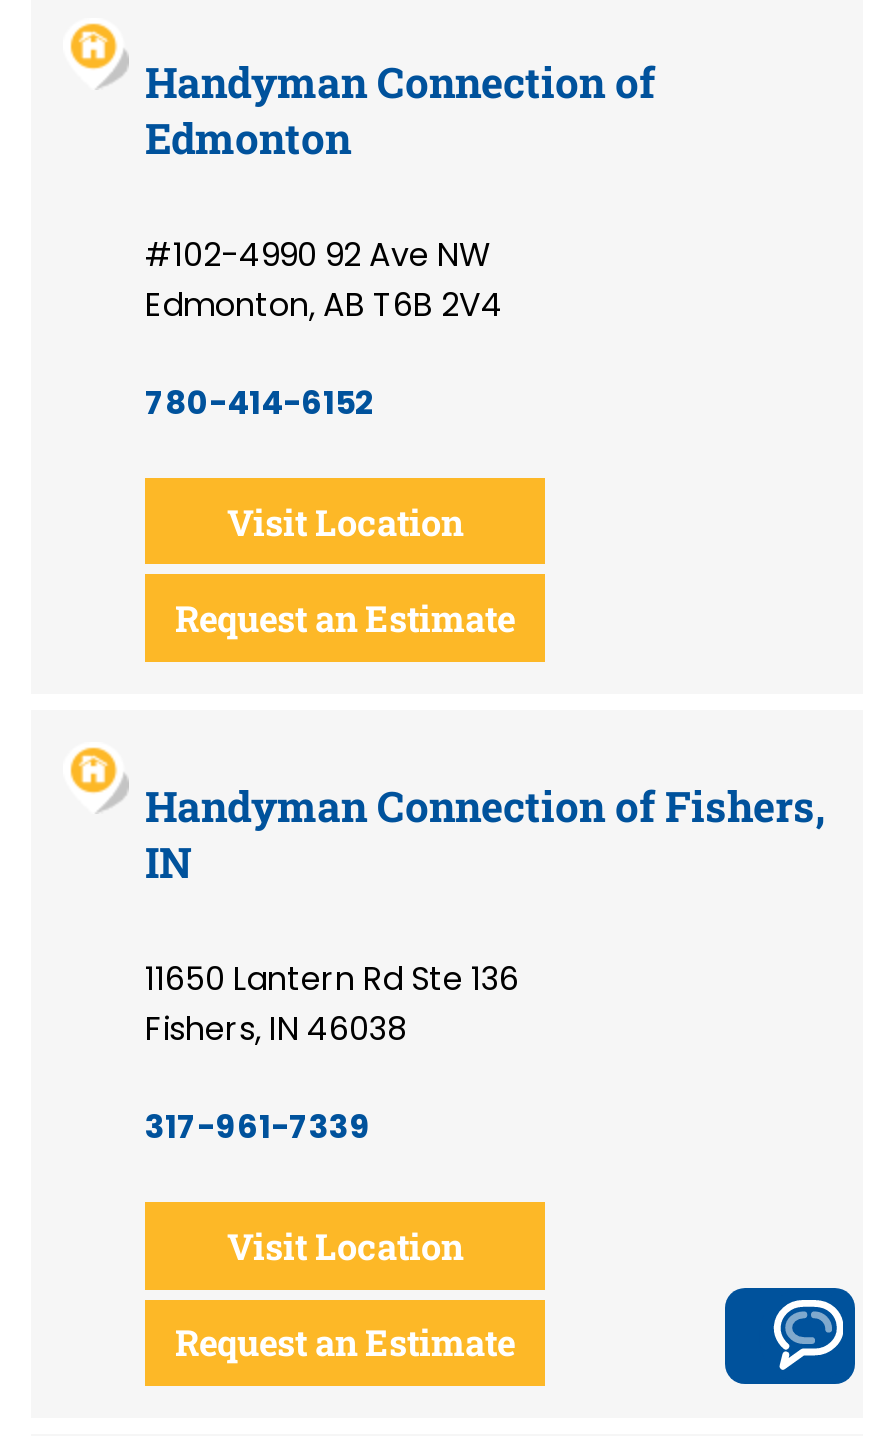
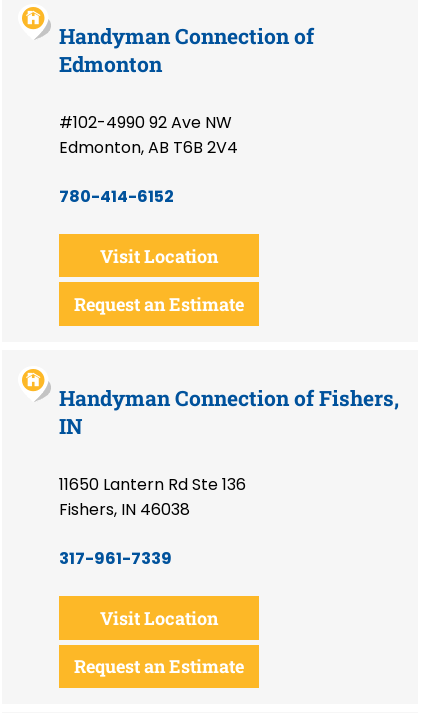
[723,1286,857,1386] [image] -> none

